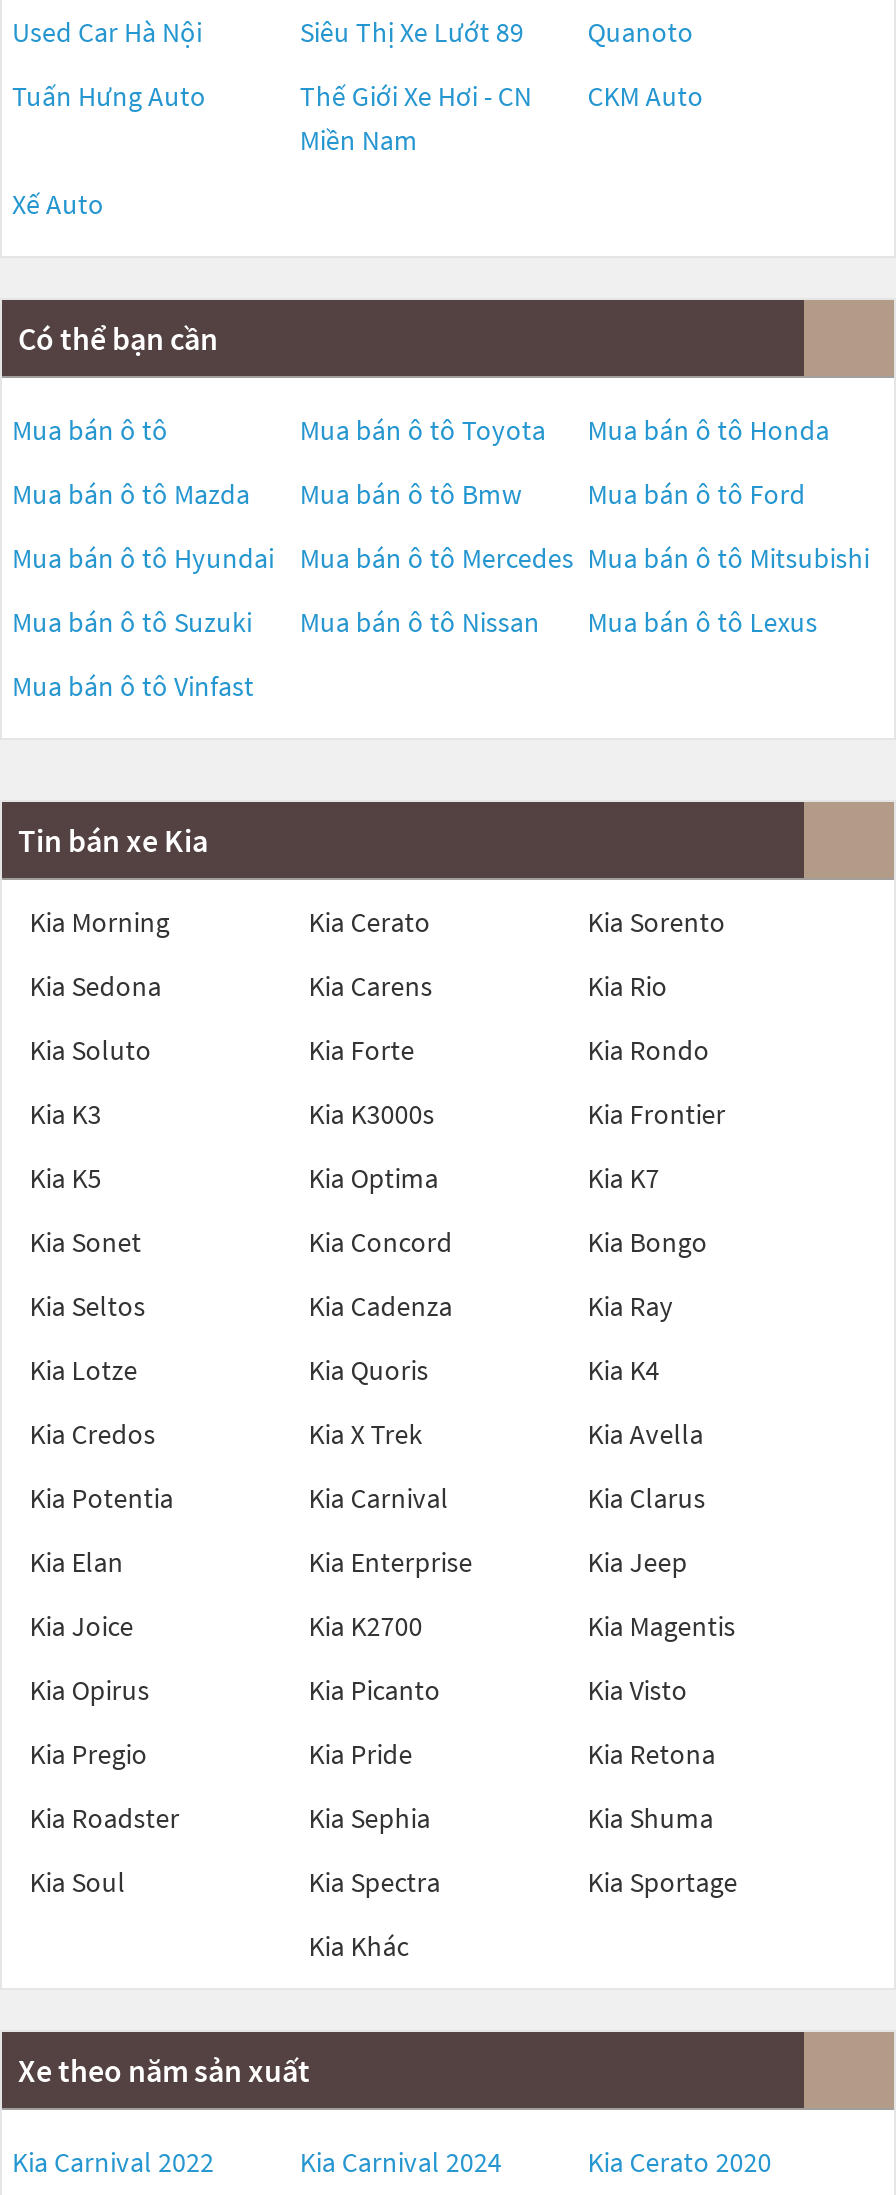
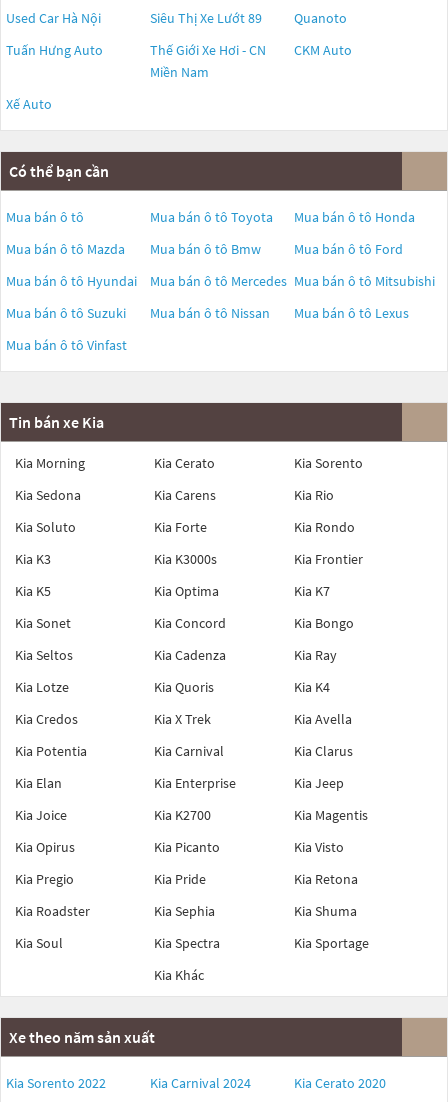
[12,2144,214,2180] Kia Carnival 2022 -> [6,1074,106,1092] Kia Sorento 2022

